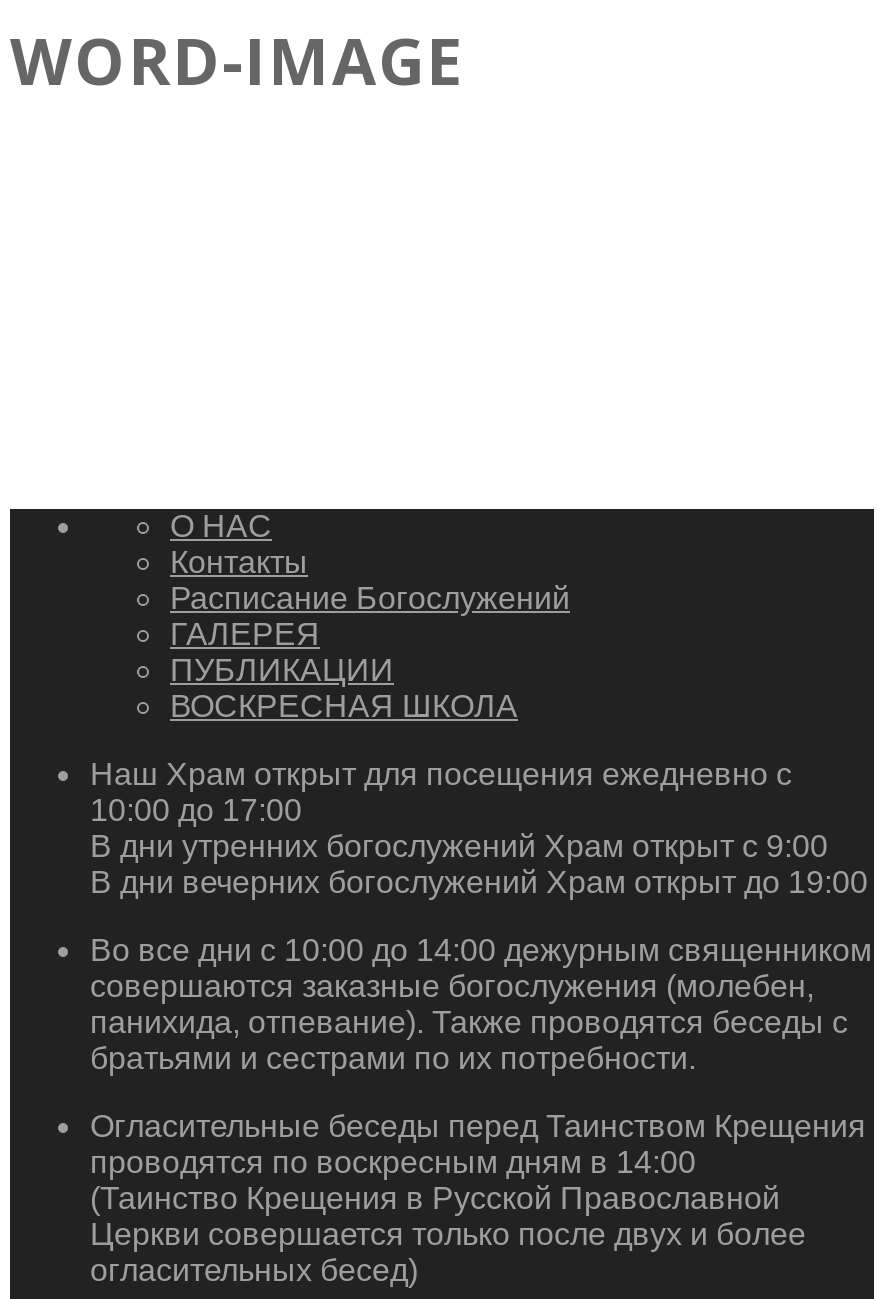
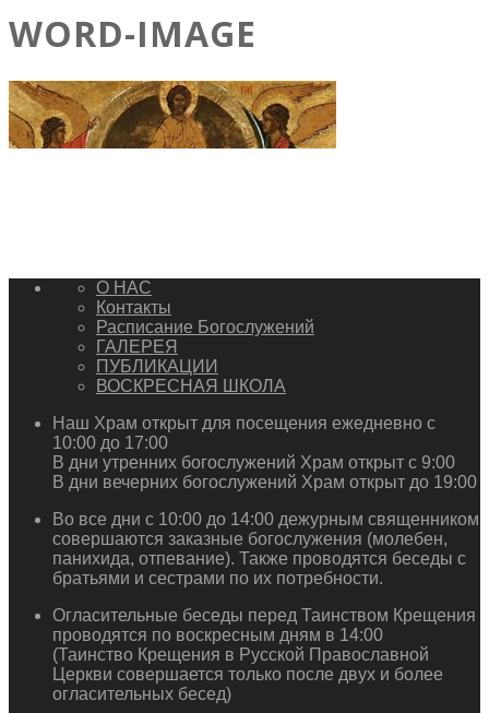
none -> [8,80,337,150] [image]

